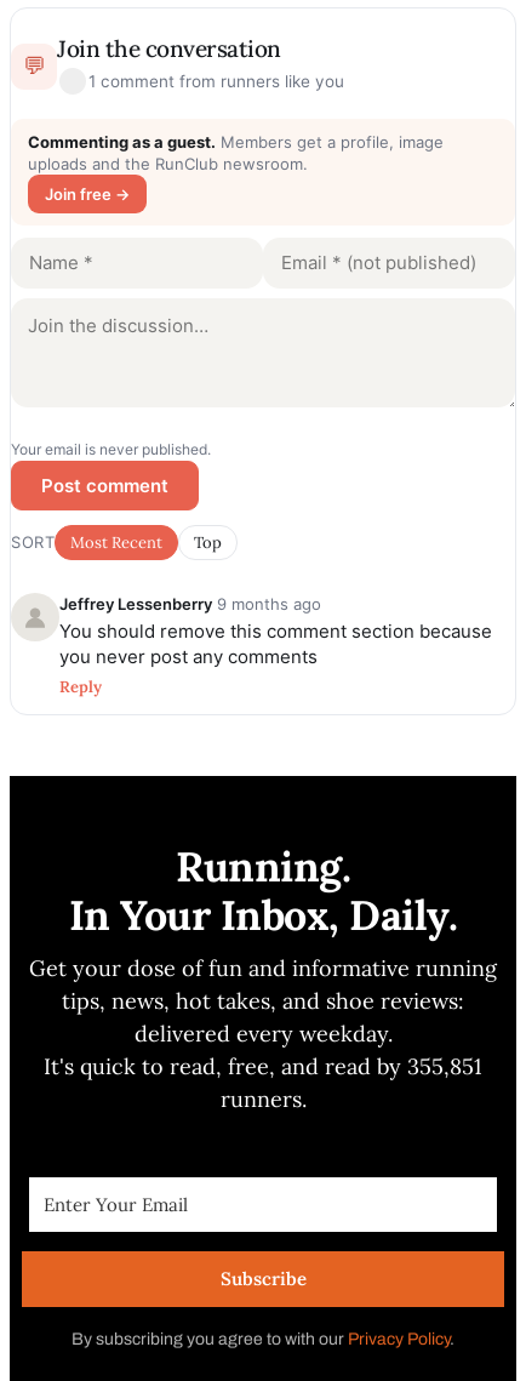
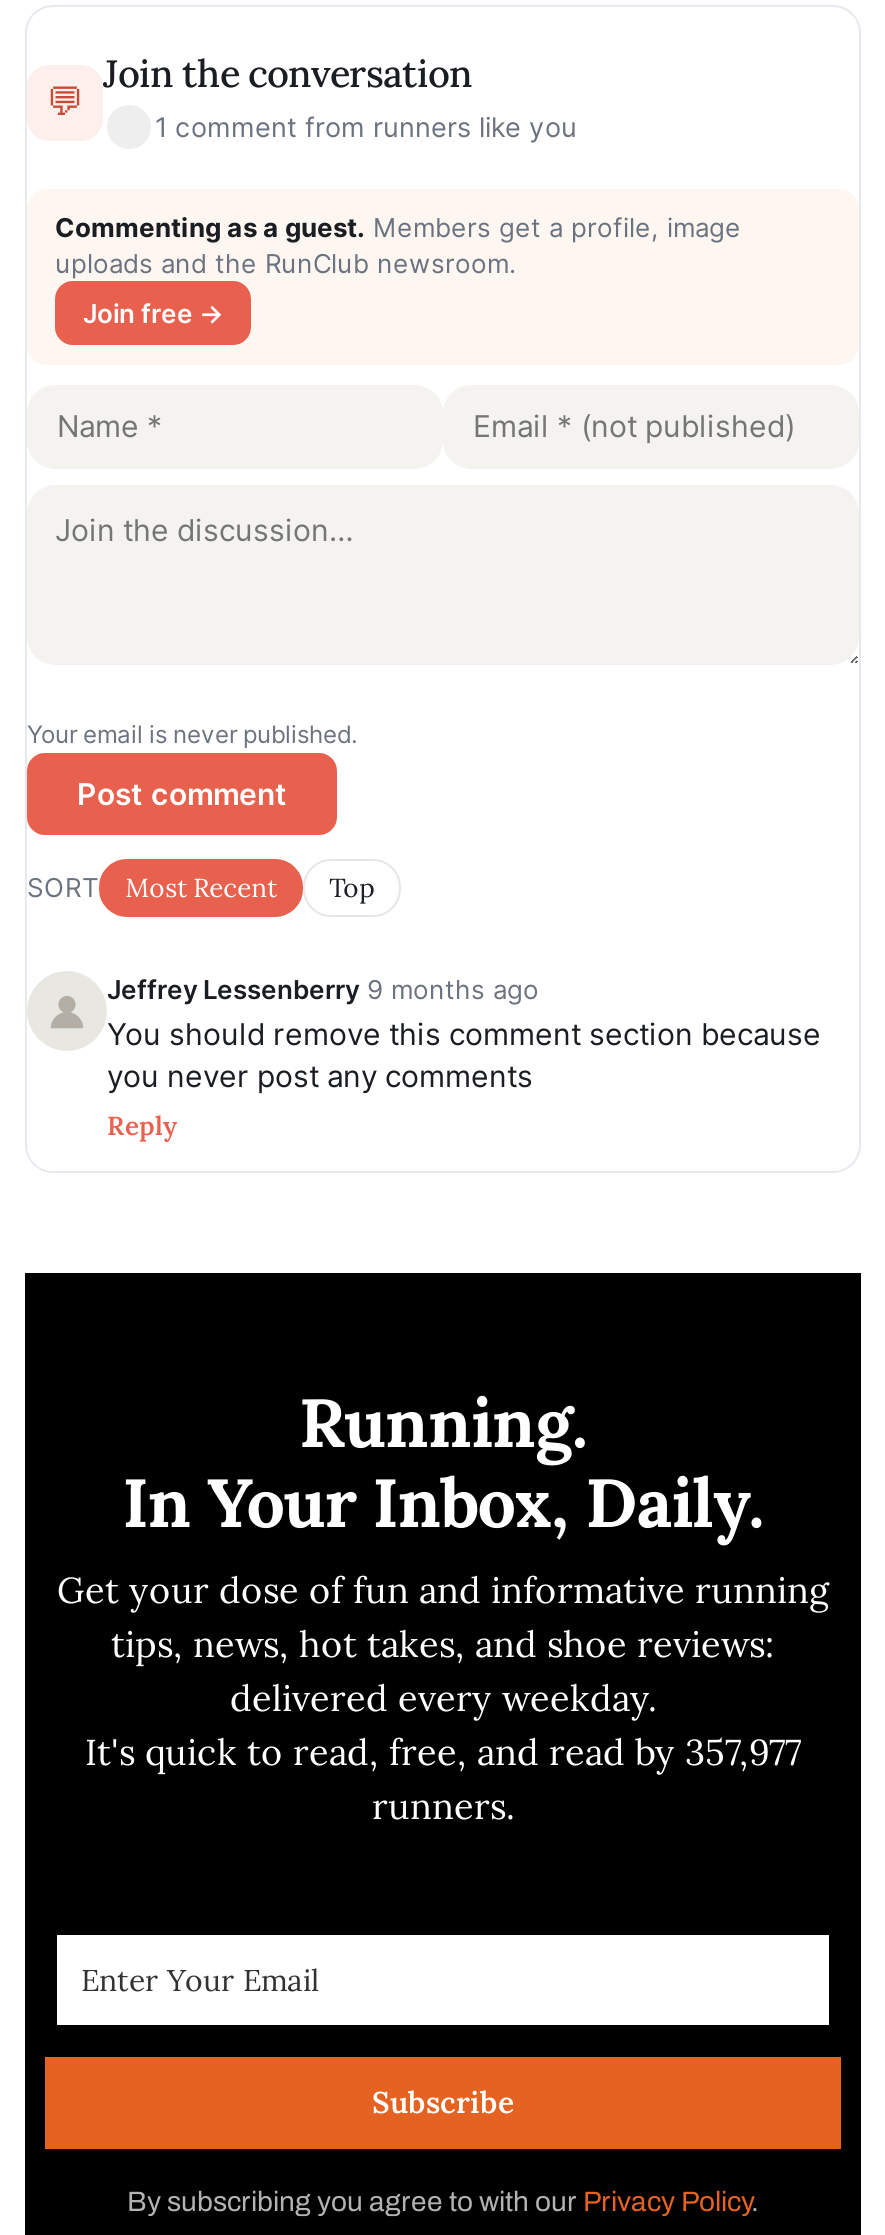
[44,1053,482,1080] It's quick to read, free, and read by 355,851 -> [85,1729,801,1775] It's quick to read, free, and read by 357,977

